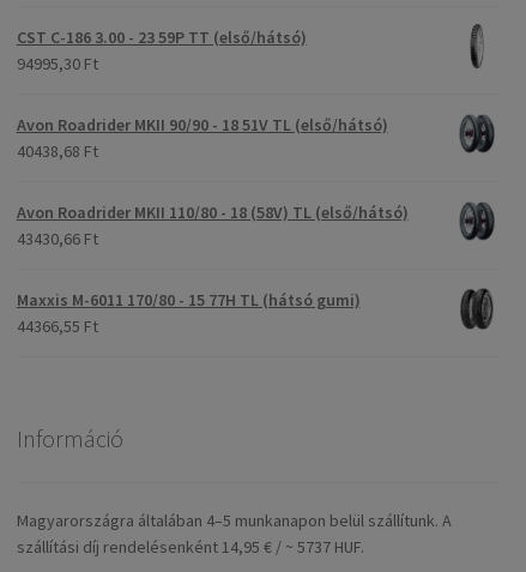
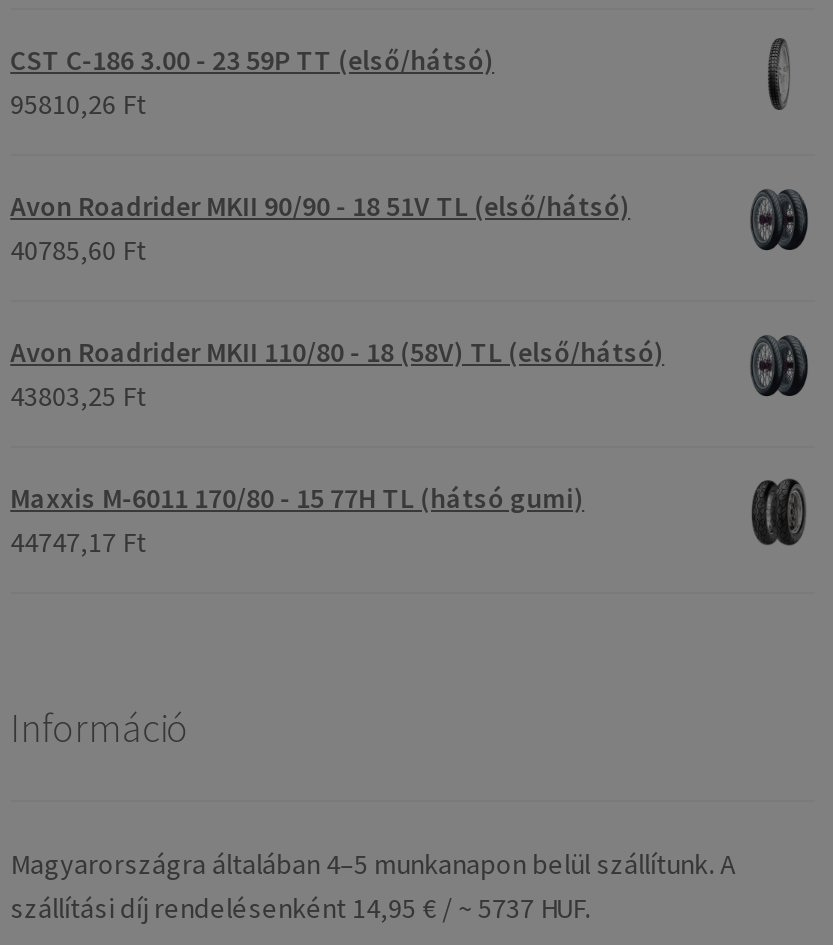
[16,53,98,75] 94995,30 Ft -> [10,85,146,121] 95810,26 Ft
[16,141,98,162] 40438,68 Ft -> [10,231,146,267] 40785,60 Ft
[16,228,98,250] 43430,66 Ft -> [10,377,146,413] 43803,25 Ft
[16,316,98,337] 44366,55 Ft -> [10,523,146,559] 44747,17 Ft

